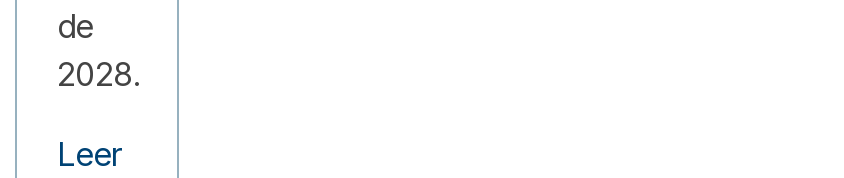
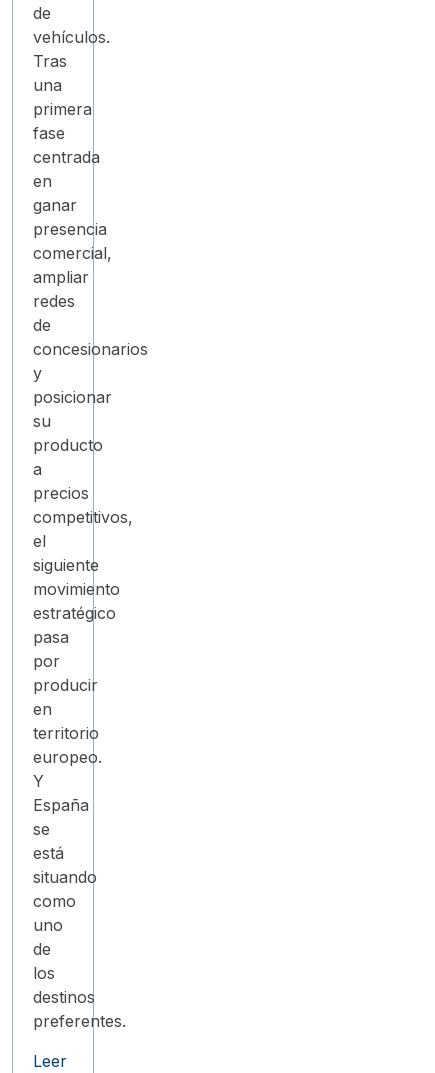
[57,54,141,94] 2028. -> [33,27,148,1031] vehículos. | Tras | una | primera | fase | centrada | en | ganar | presencia | comercial, | ampliar | redes | de | concesionarios | y | posicionar | su | producto | a | precios | competitivos, | el | siguiente | movimiento | estratégico | pasa | por | producir | en | territorio | europeo. | Y | España | se | está | situando | como | uno | de | los | destinos | preferentes.

